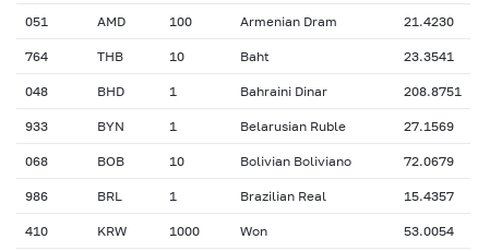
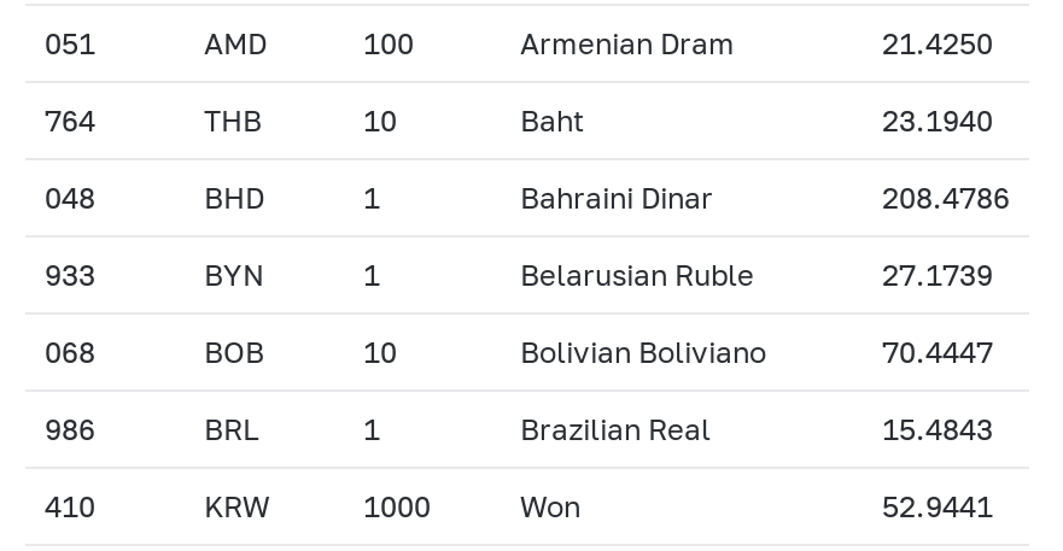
[404,13,454,29] 21.4230 -> [882,25,993,61] 21.4250
[404,48,454,64] 23.3541 -> [882,102,993,139] 23.1940
[404,83,462,99] 208.8751 -> [882,180,1010,216] 208.4786
[404,118,454,134] 27.1569 -> [882,257,993,293] 27.1739
[404,153,454,169] 72.0679 -> [882,334,993,370] 70.4447
[404,188,454,204] 15.4357 -> [882,411,993,447] 15.4843
[404,223,454,239] 53.0054 -> [882,488,993,524] 52.9441

